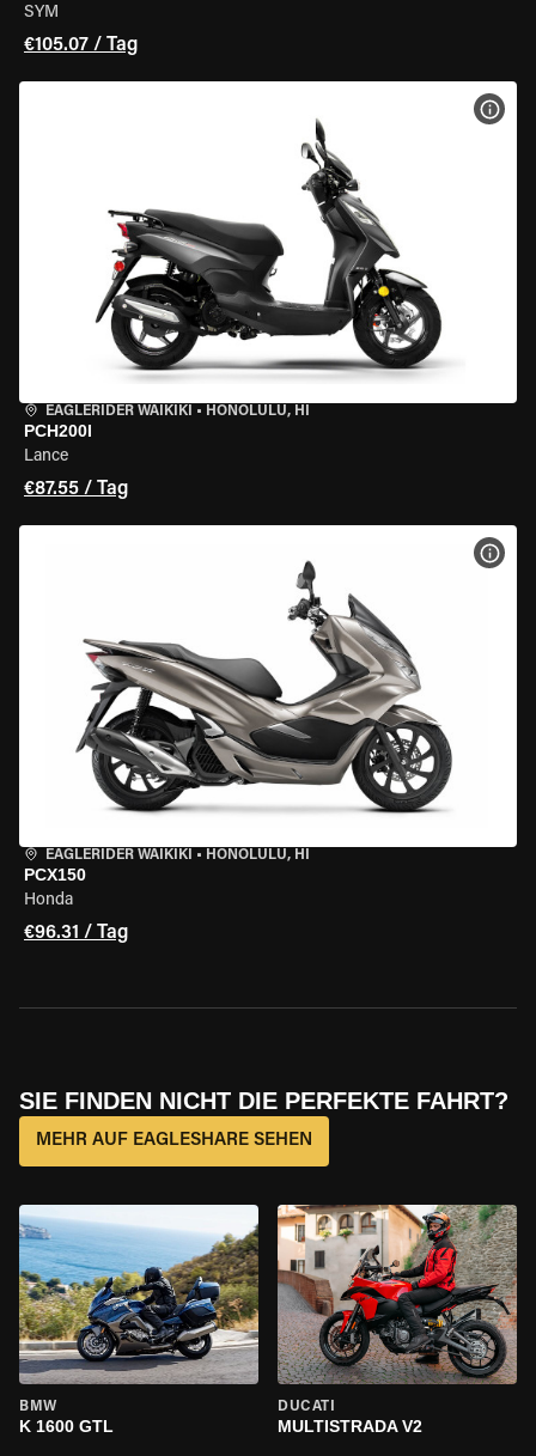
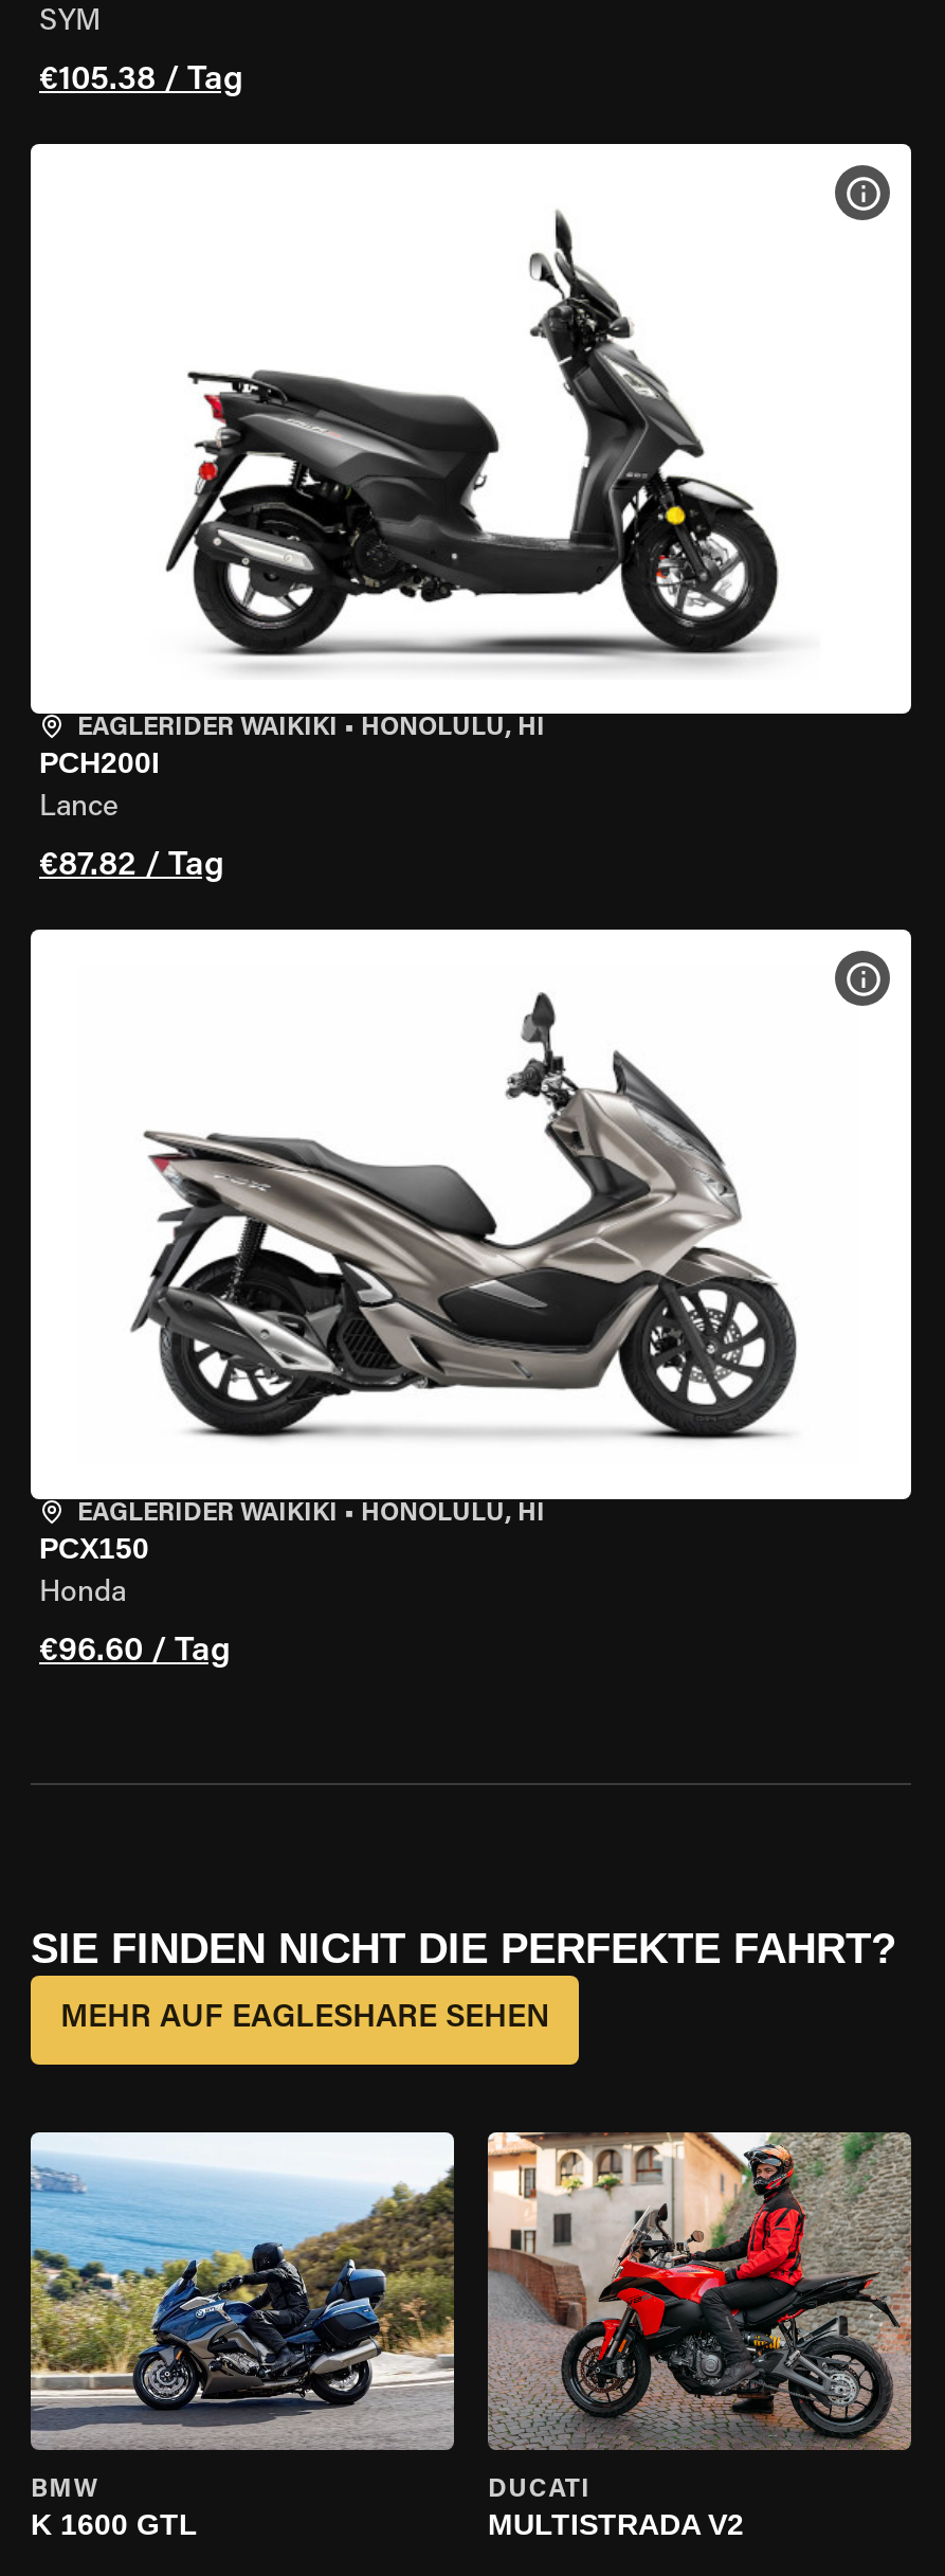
[24,36,138,55] €105.07 / Tag -> [39,64,242,97] €105.38 / Tag
[24,480,128,499] €87.55 / Tag -> [39,849,223,883] €87.82 / Tag
[24,924,128,943] €96.31 / Tag -> [39,1635,230,1669] €96.60 / Tag

